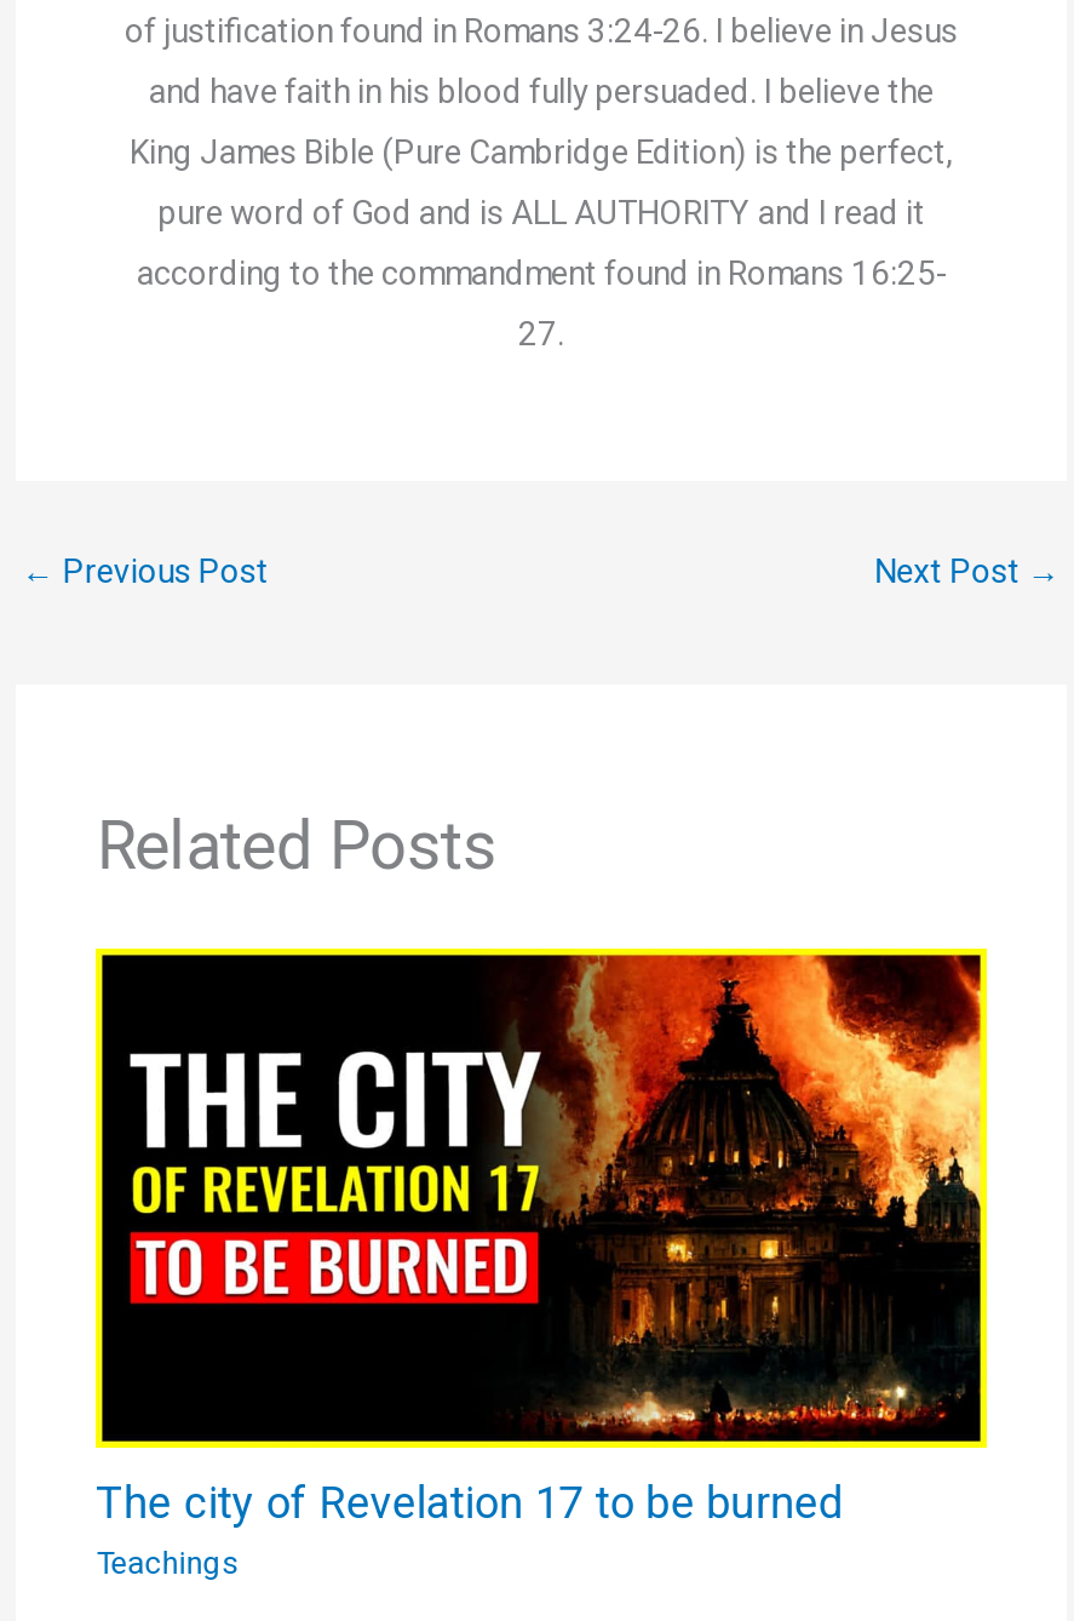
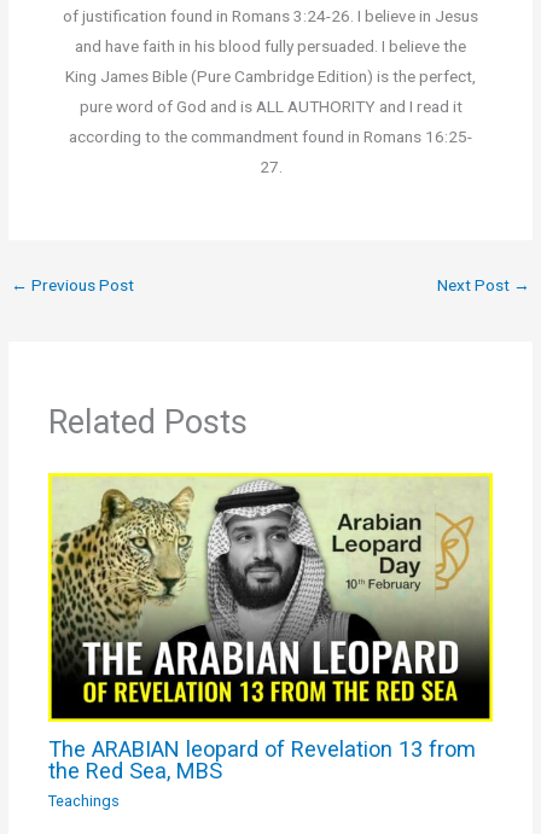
[96,951,982,1527] [image] | The city of Revelation 17 to be burned -> [49,474,490,783] [image] | The ARABIAN leopard of Revelation 13 from | the Red Sea, MBS

